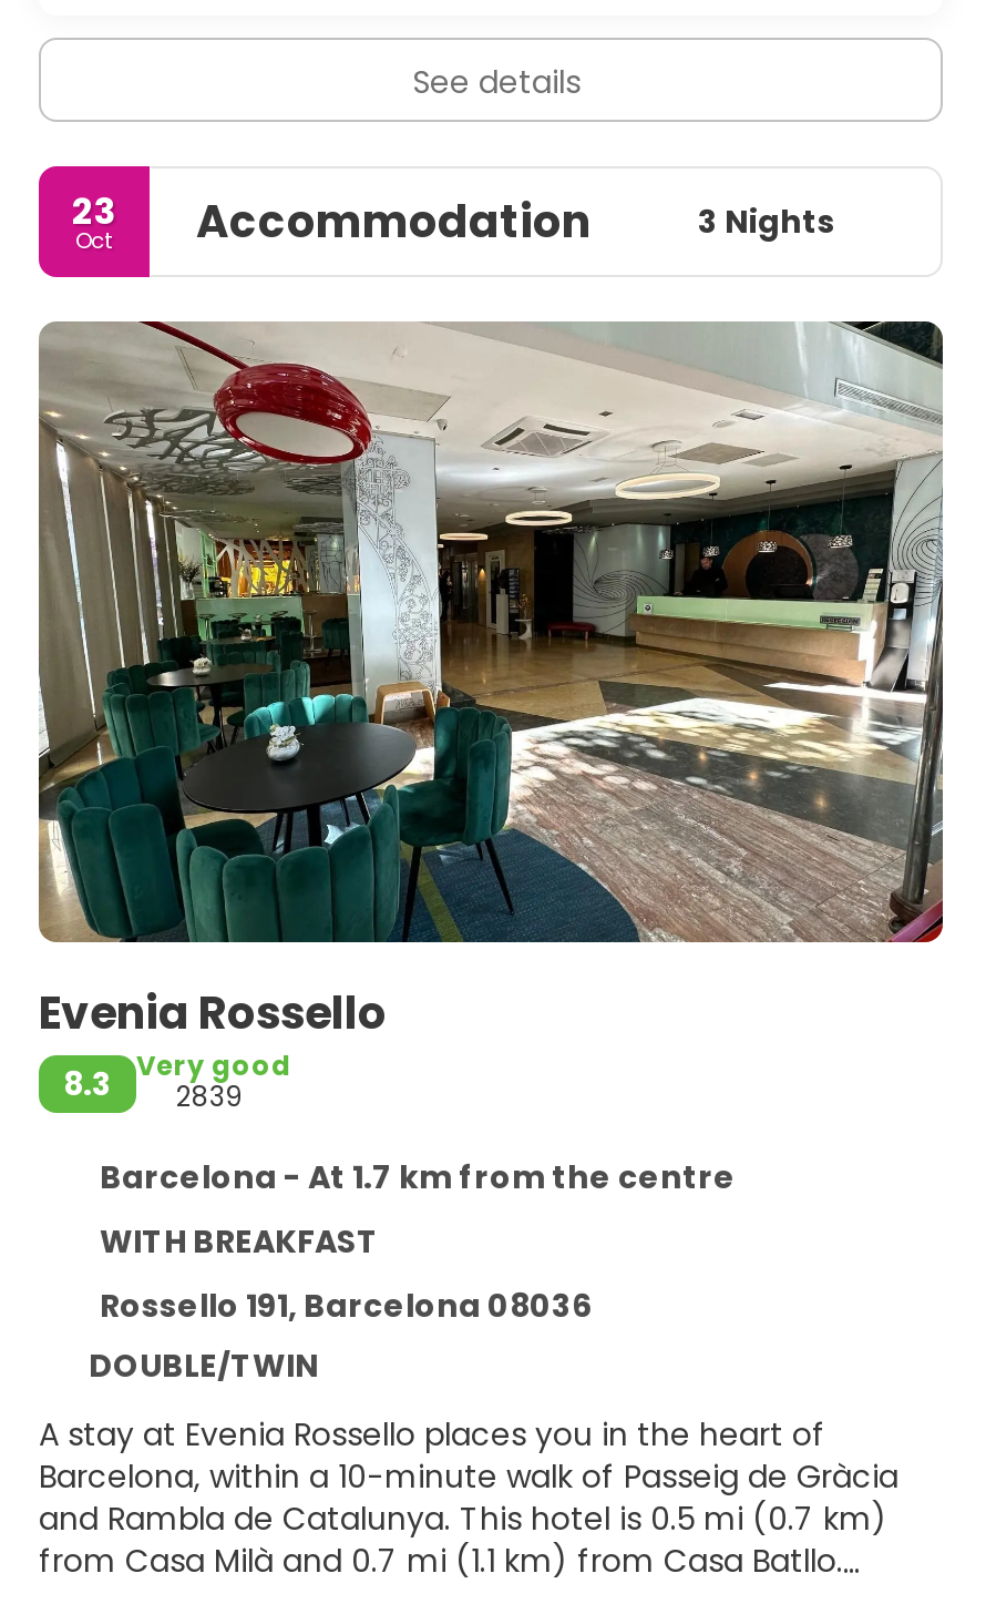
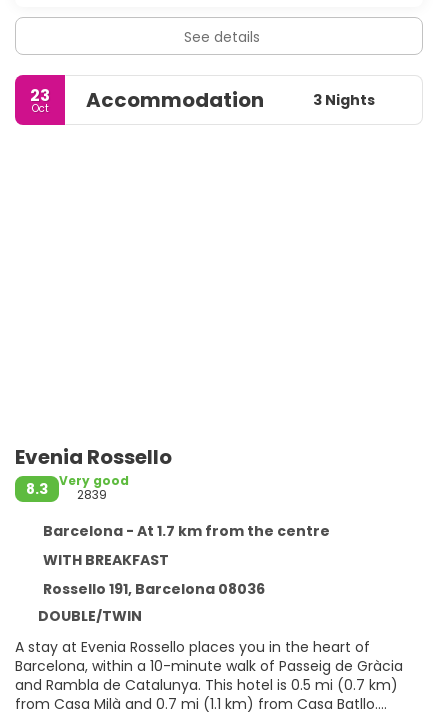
[37,319,945,944] [image] -> none

